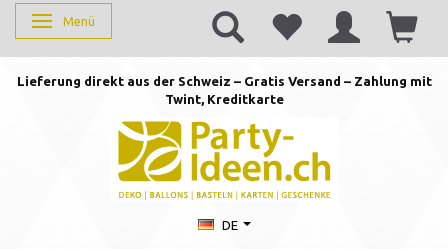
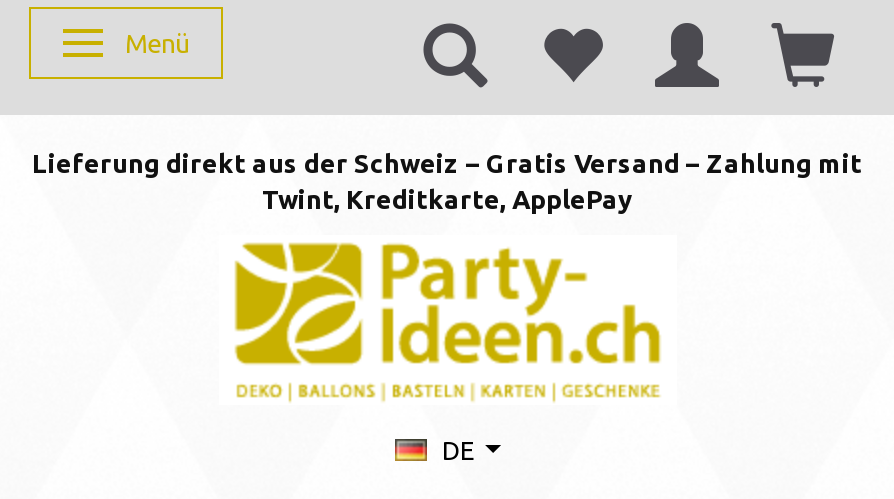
[164,92,283,106] Twint, Kreditkarte -> [262,184,632,212] Twint, Kreditkarte, ApplePay

